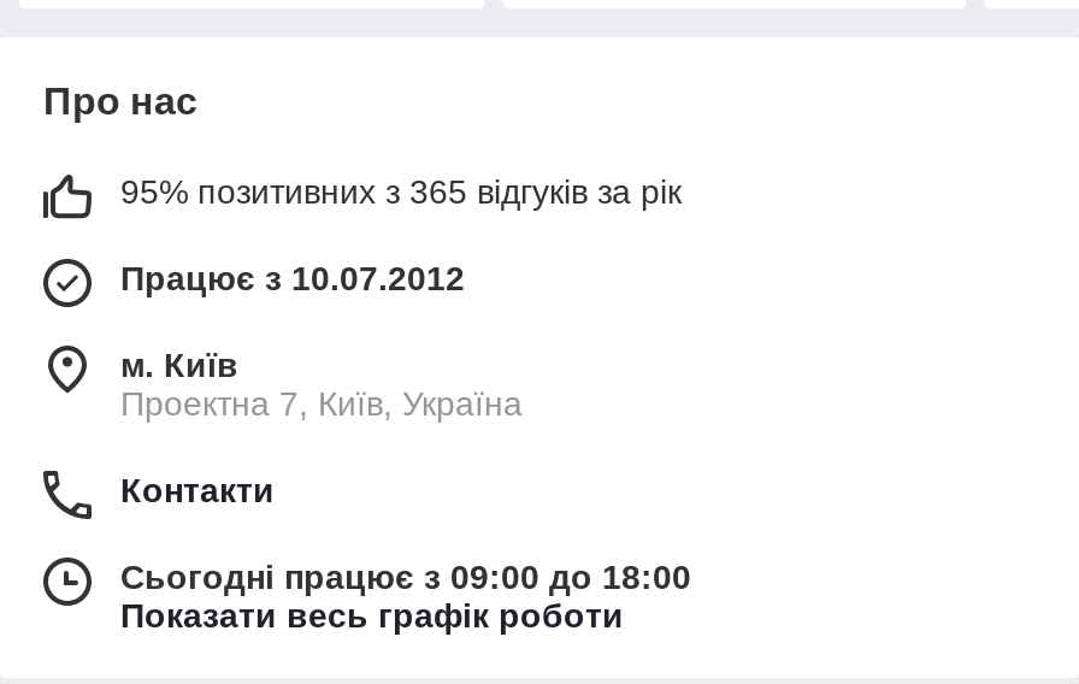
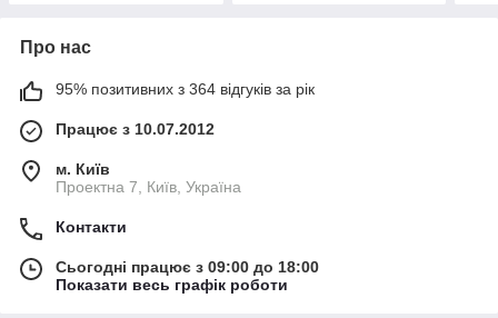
[120,172,682,210] 95% позитивних з 365 відгуків за рік -> [56,80,315,98] 95% позитивних з 364 відгуків за рік

